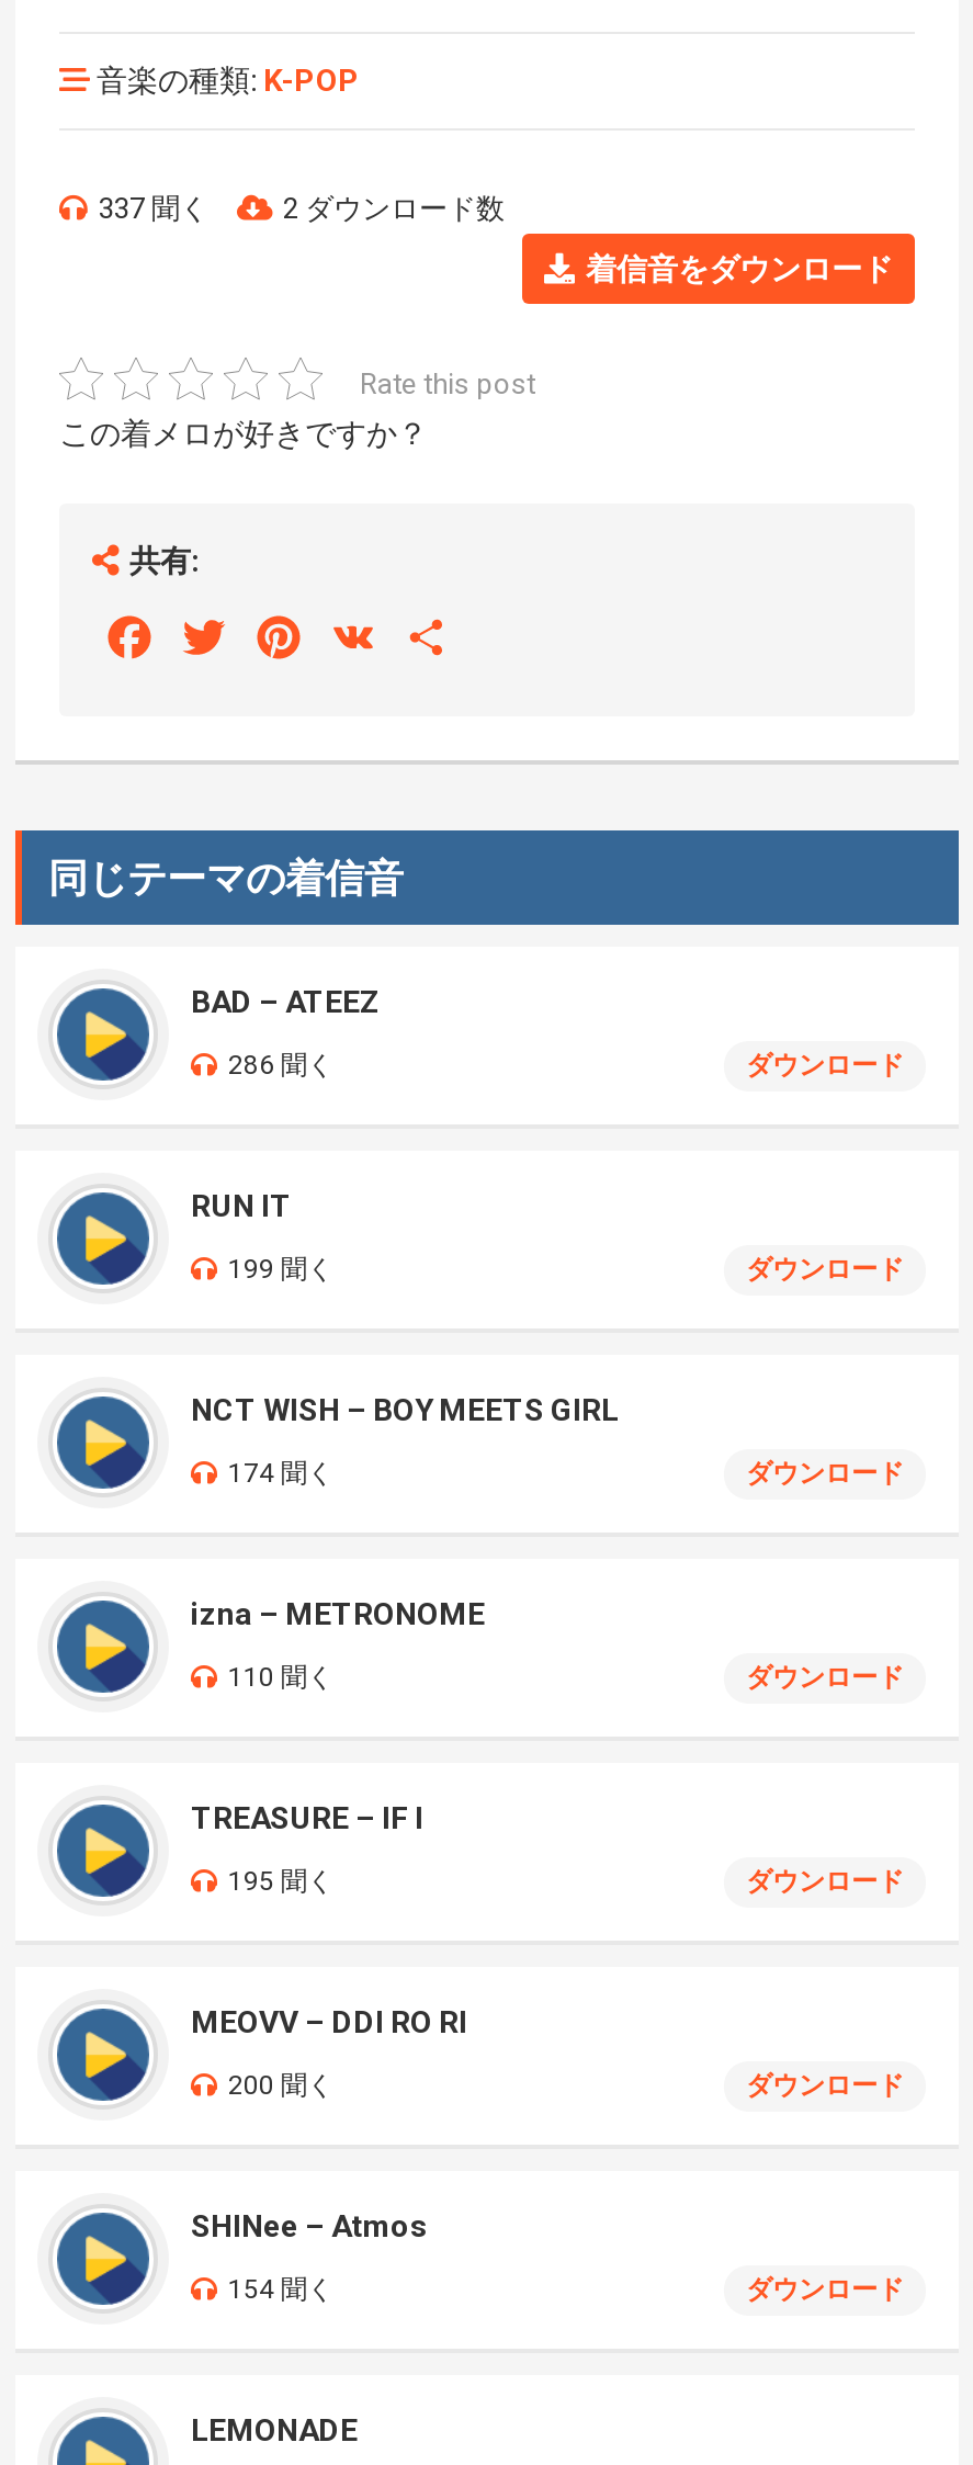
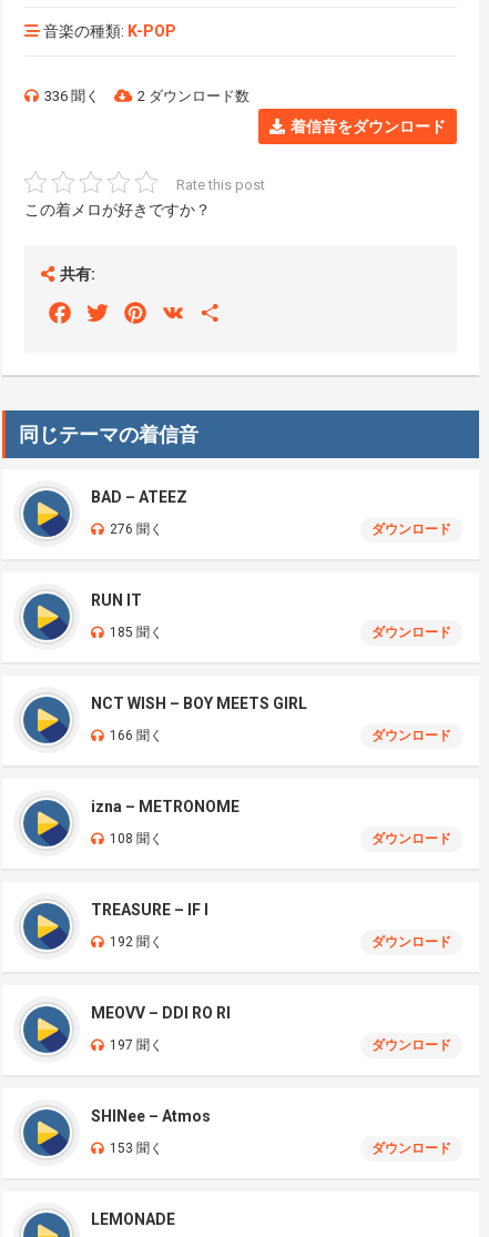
[99,192,208,225] 337 聞く -> [44,88,100,104] 336 聞く
[228,1050,333,1081] 286 聞く -> [110,521,163,537] 276 聞く
[228,1254,333,1285] 199 聞く -> [110,625,163,640] 185 聞く
[228,1458,333,1489] 174 聞く -> [110,728,163,743] 166 聞く
[228,1662,333,1693] 110 聞く -> [110,831,163,846] 108 聞く
[228,1866,333,1897] 195 聞く -> [110,934,163,950] 192 聞く
[228,2070,333,2101] 200 聞く -> [110,1037,163,1053] 197 聞く
[228,2274,333,2305] 154 聞く -> [110,1140,163,1156] 153 聞く

